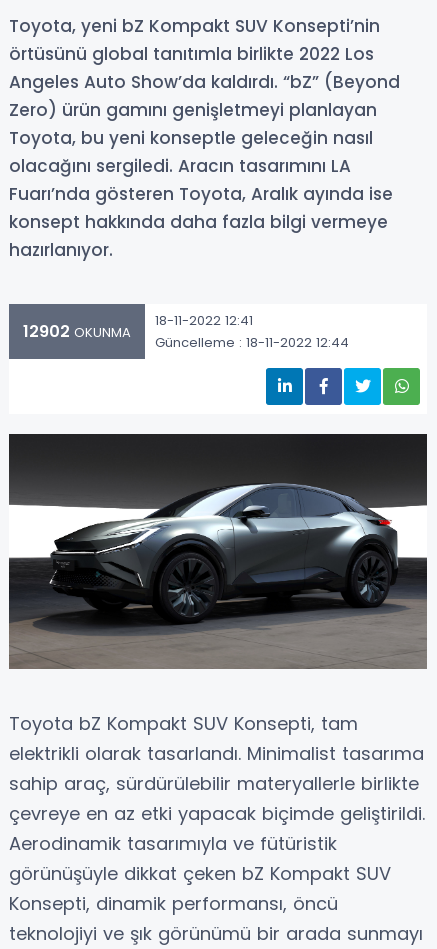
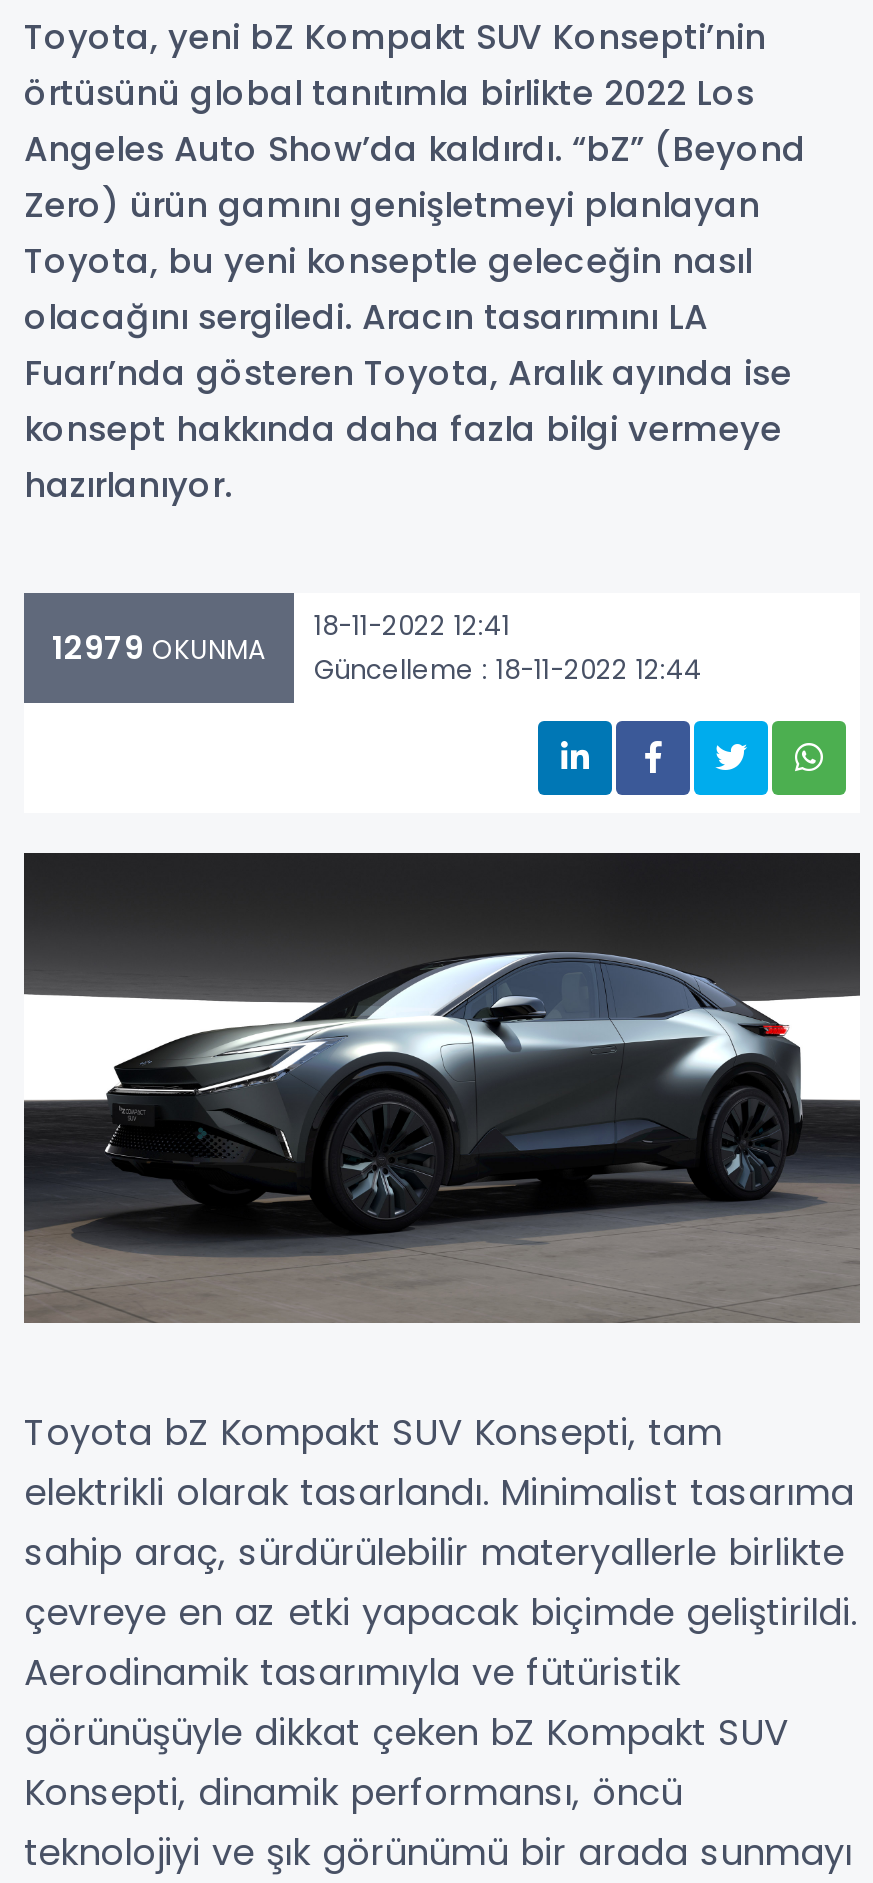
[23,310,349,351] 12902 OKUNMA 18-11-2022 12:41 Güncelleme : 18-11-2022 12:44 -> [52,606,702,688] 12979 OKUNMA 18-11-2022 12:41 Güncelleme : 18-11-2022 12:44

